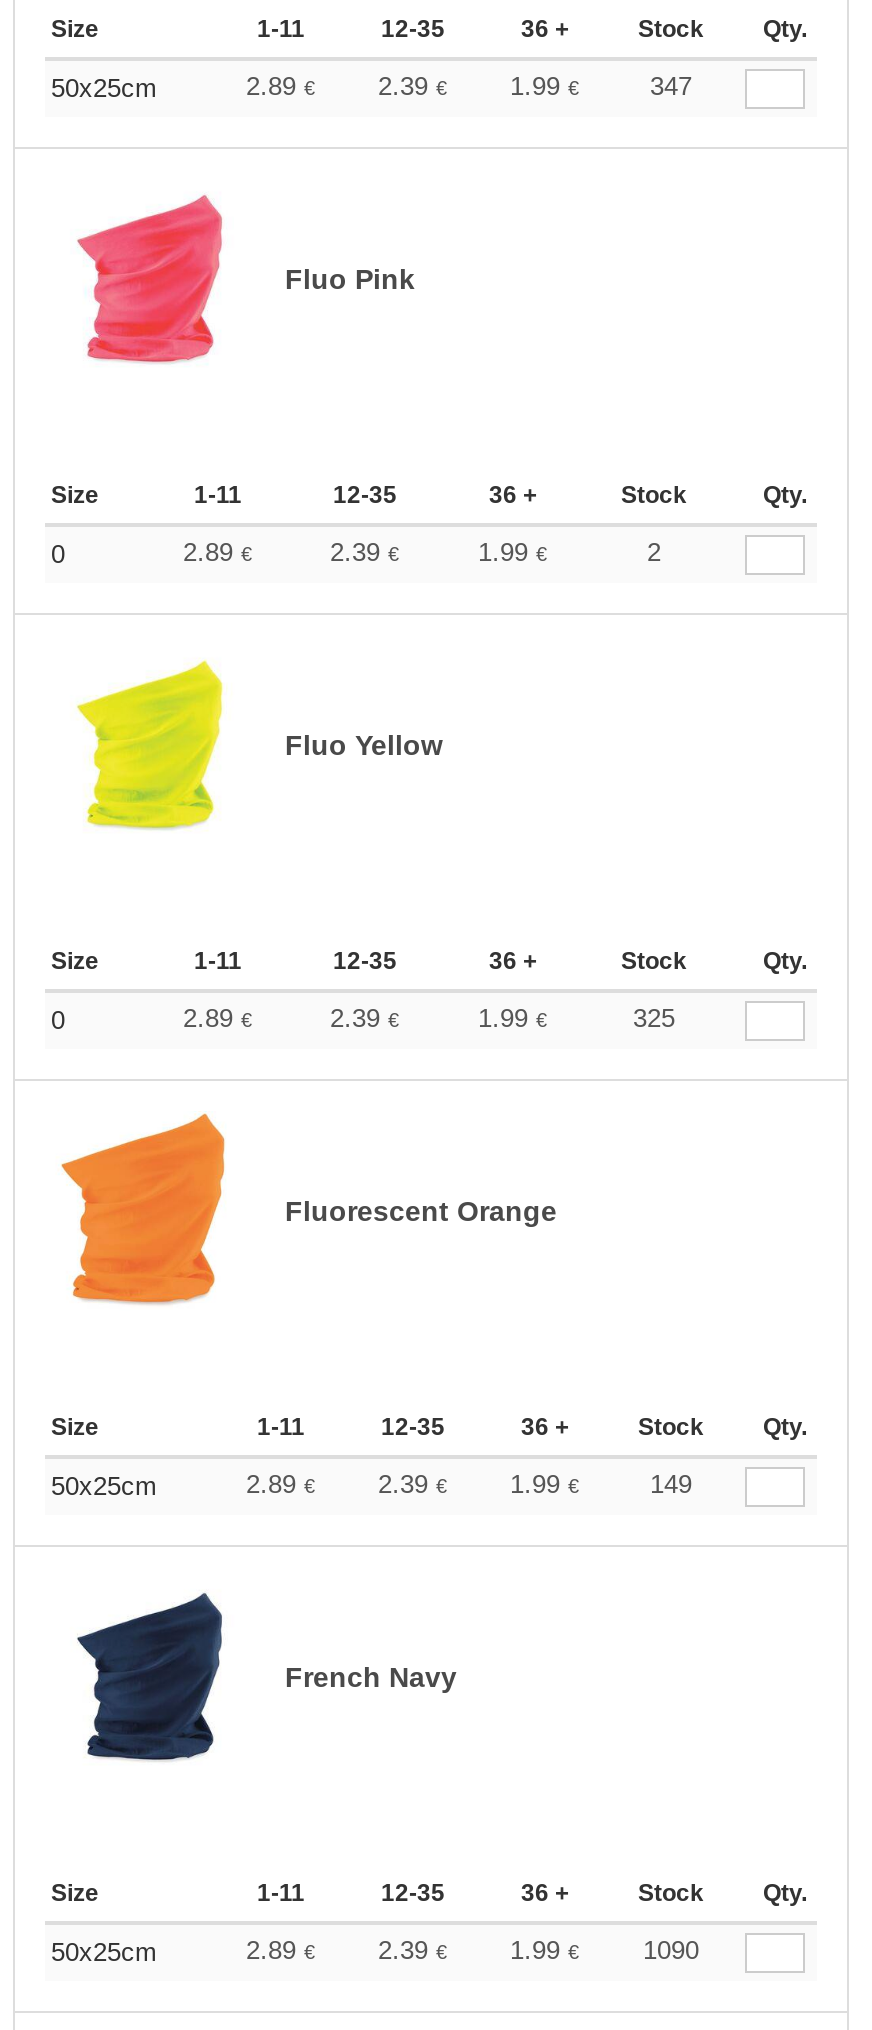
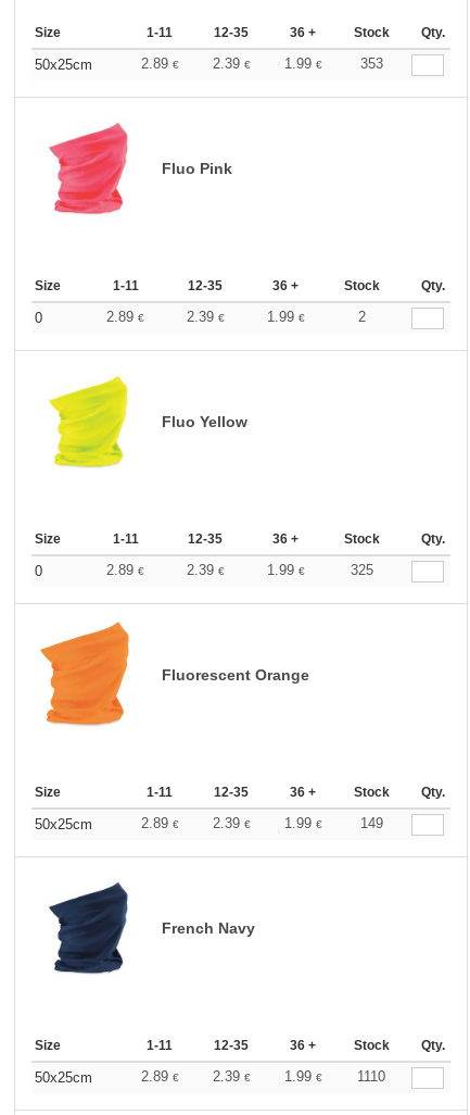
[650,72,692,102] 347 -> [360,56,383,72] 353
[643,1936,699,1966] 1090 -> [357,1069,385,1085] 1110

